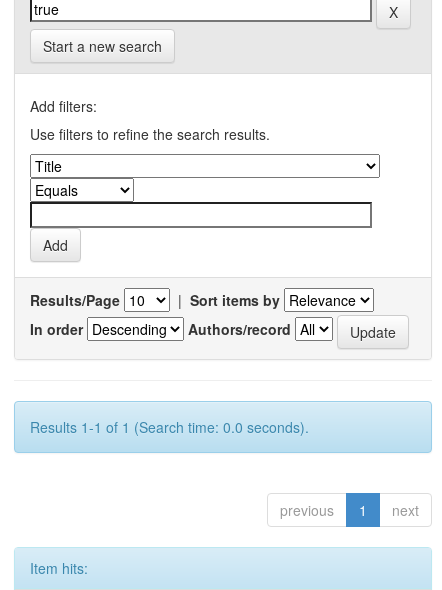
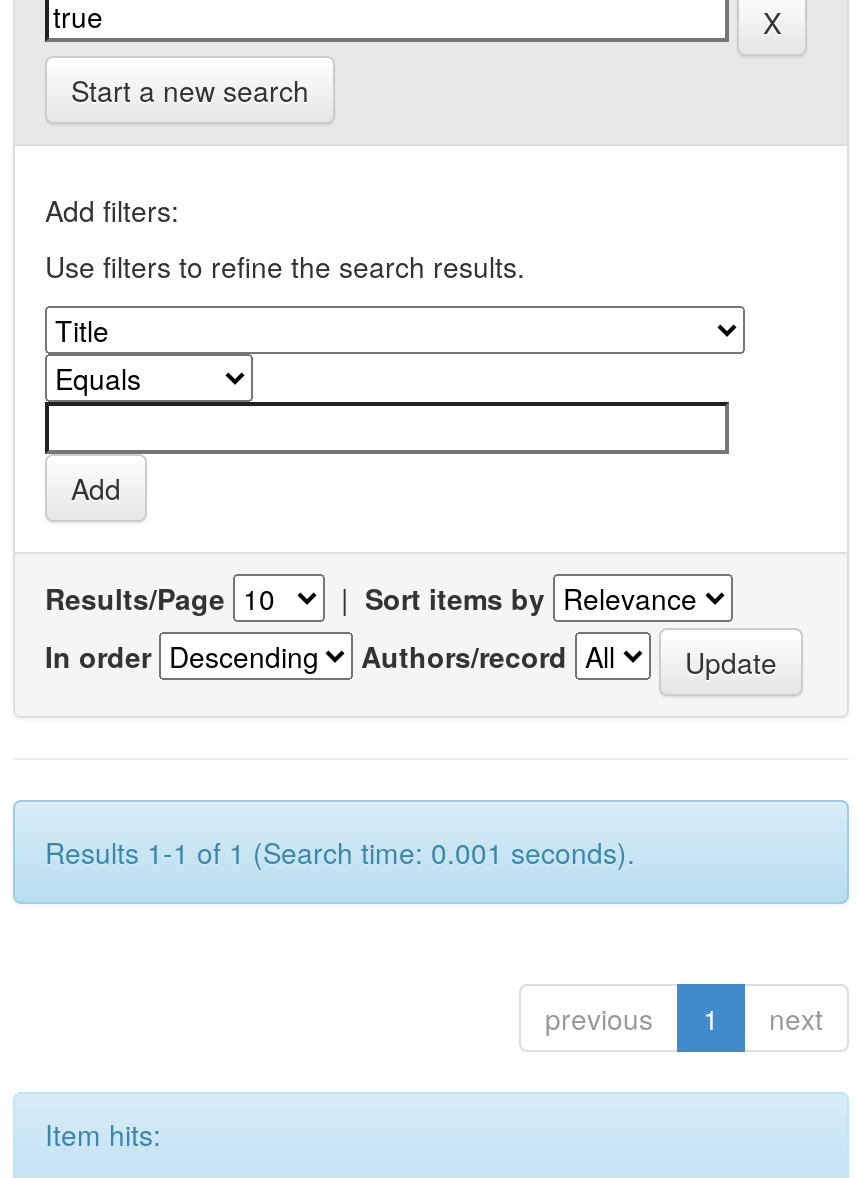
[30,417,309,437] Results 1-1 of 1 (Search time: 0.0 seconds). -> [45,832,635,872] Results 1-1 of 1 (Search time: 0.001 seconds).

